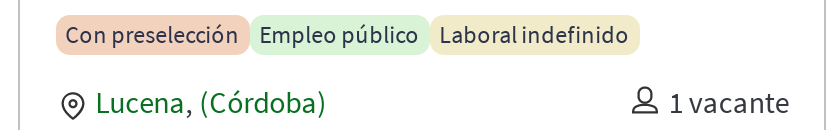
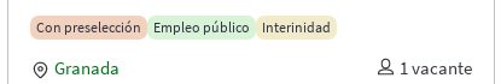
[439,19,629,49] Laboral indefinido -> [261,18,330,36] Interinidad
[95,83,327,121] Lucena, (Córdoba) -> [54,56,119,79] Granada

